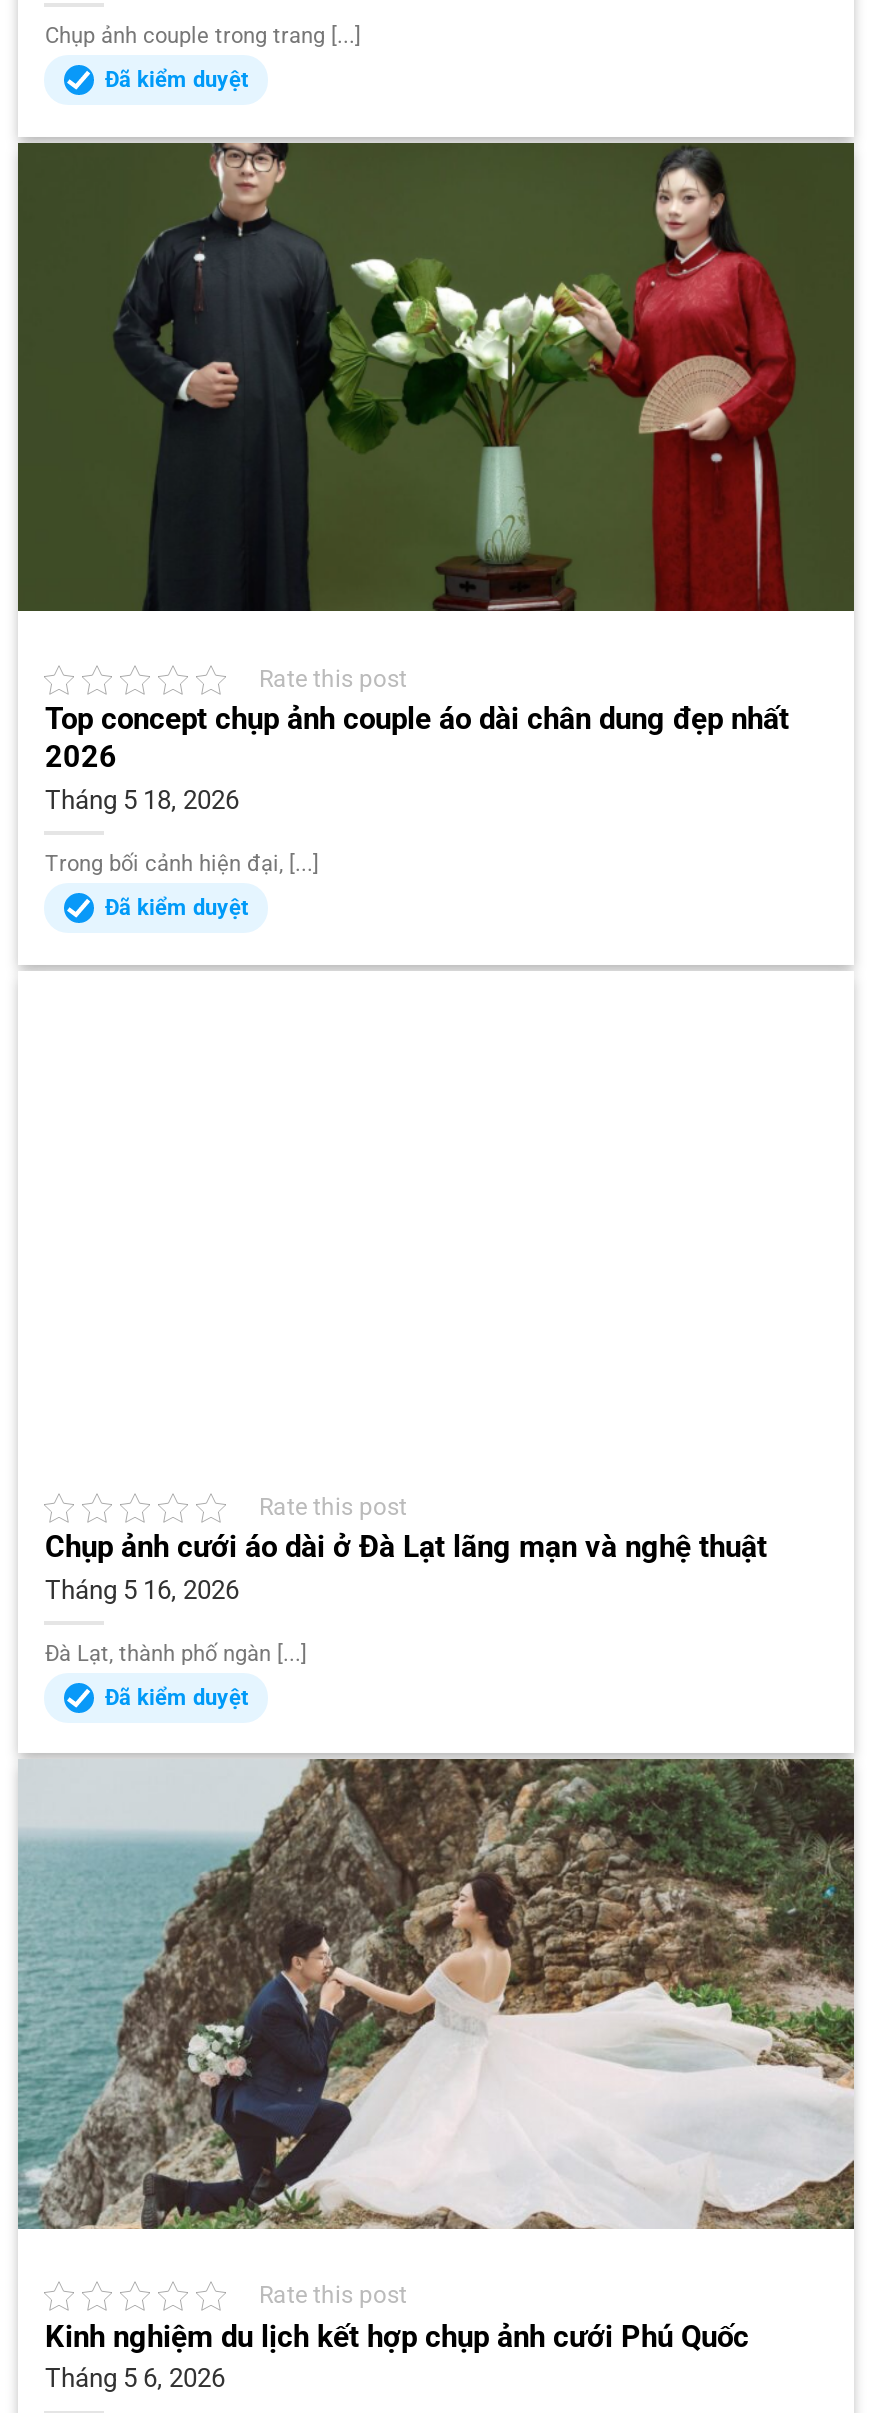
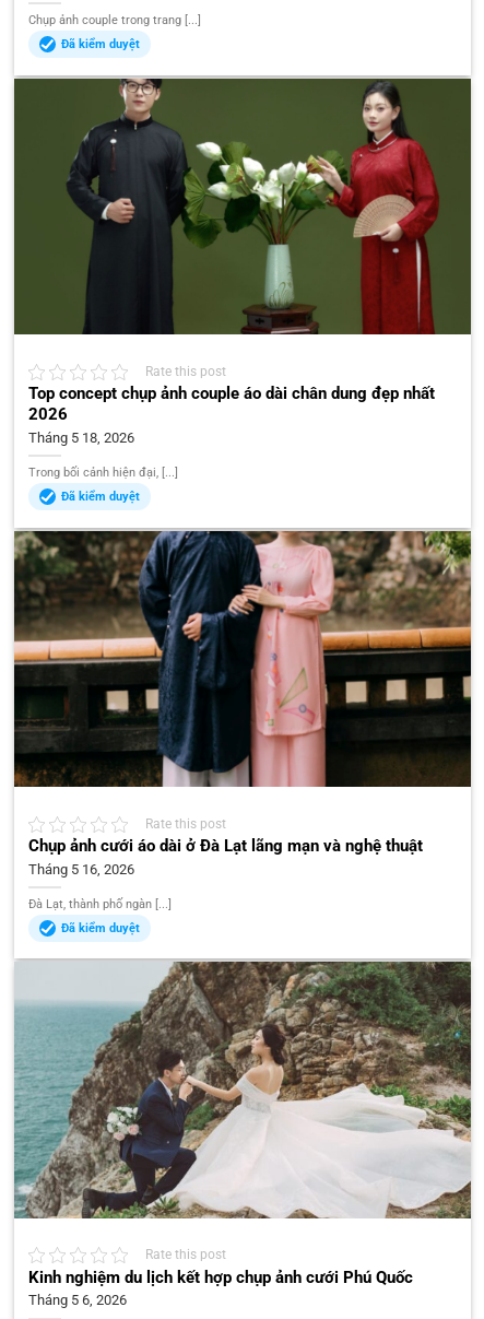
none -> [13,530,472,788] [image]

